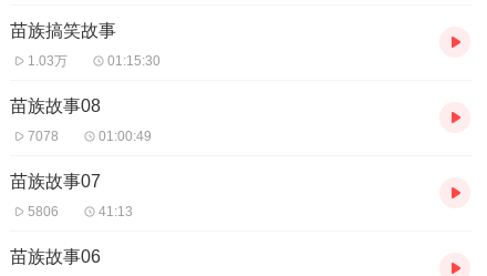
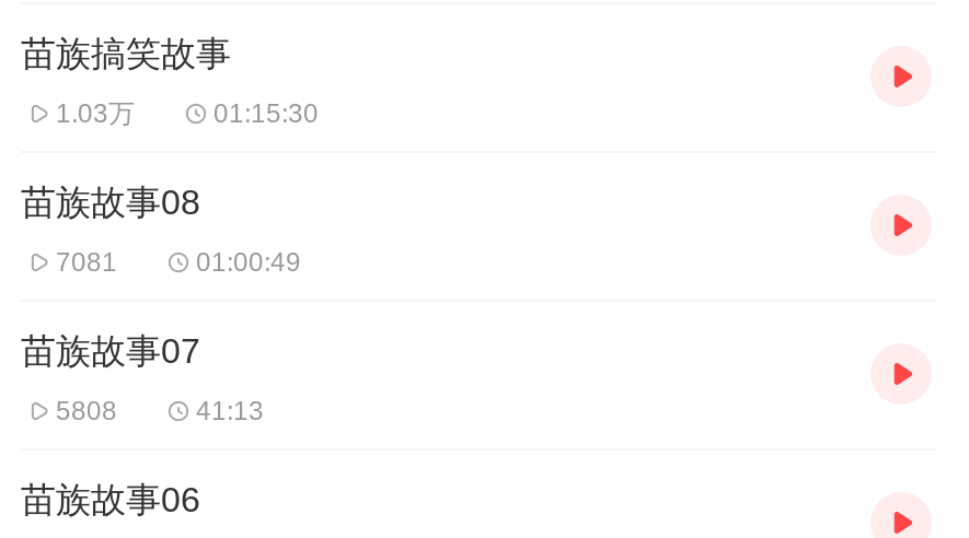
[28,128,59,144] 7078 -> [56,247,117,277] 7081
[28,204,59,219] 5806 -> [56,395,117,426] 5808

